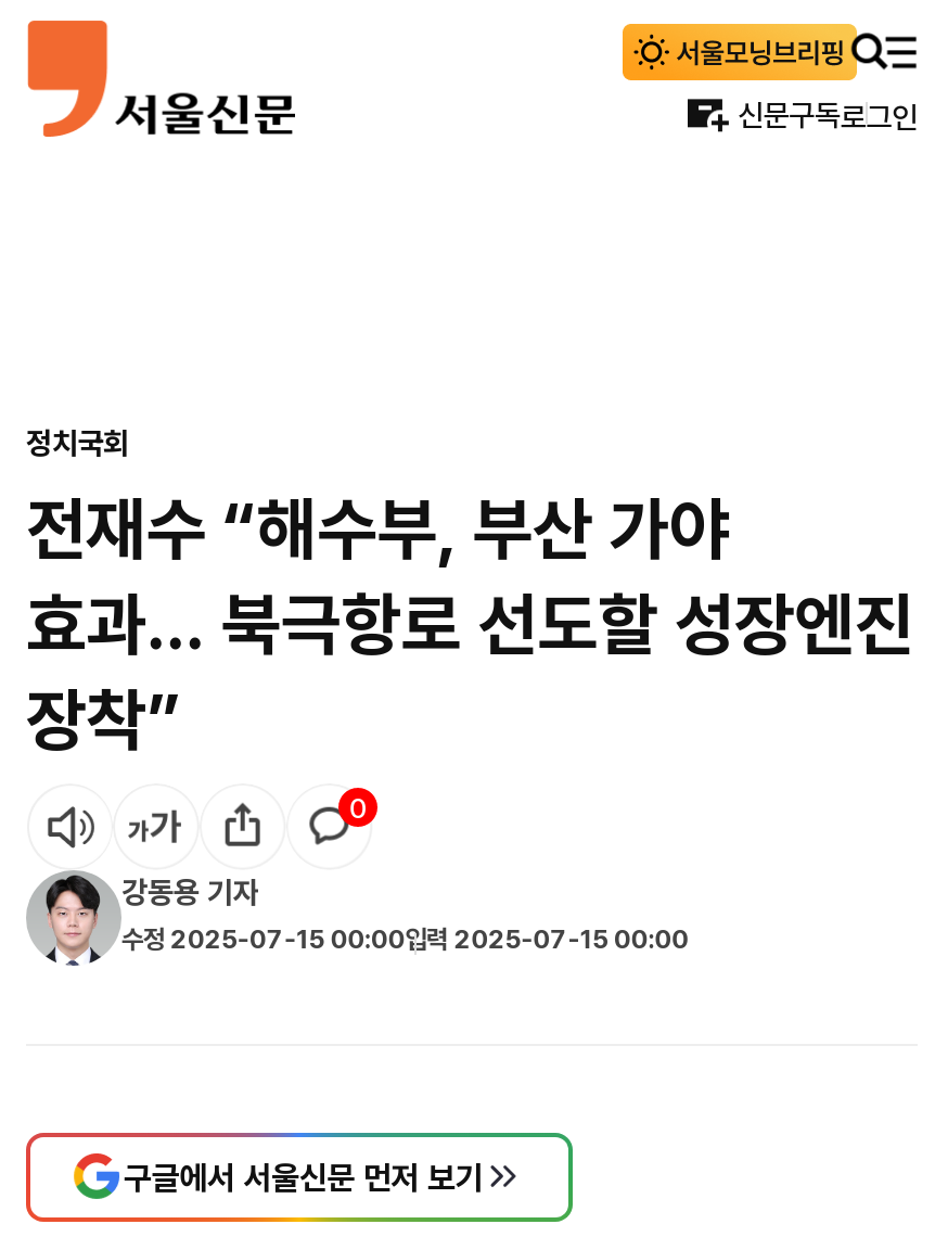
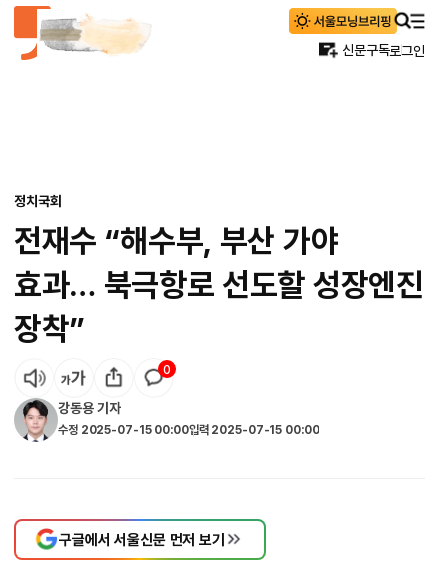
[33,20,310,137] [image] -> [36,9,146,59] [image]

